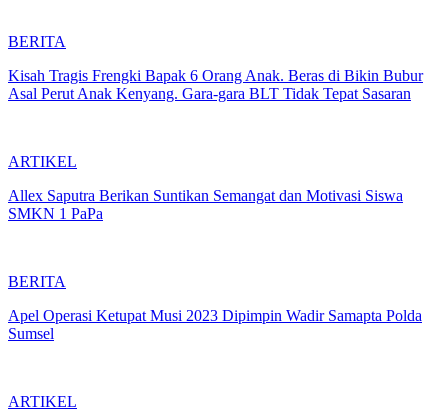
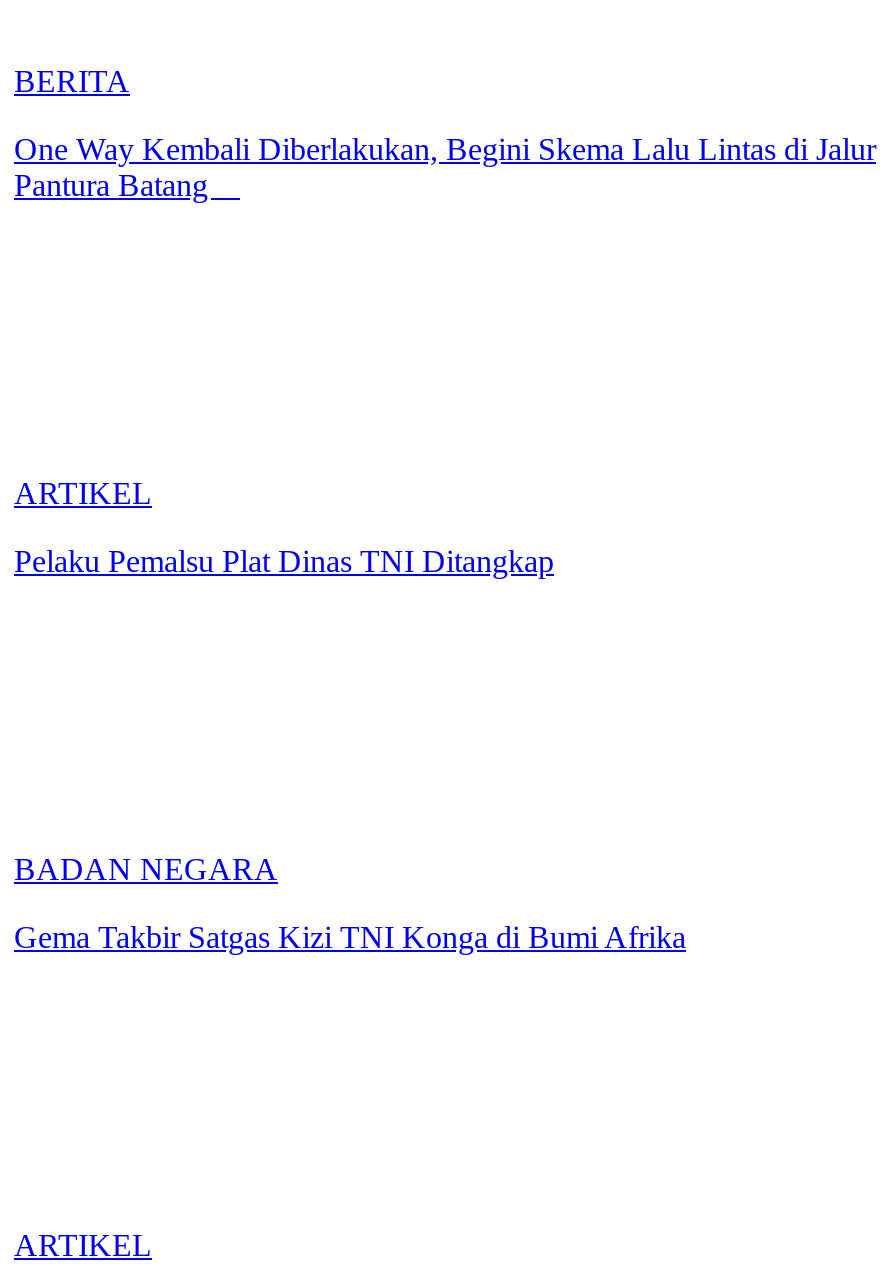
[8,67,423,102] Kisah Tragis Frengki Bapak 6 Orang Anak. Beras di Bikin Bubur | Asal Perut Anak Kenyang. Gara-gara BLT Tidak Tepat Sasaran -> [14,132,876,202] One Way Kembali Diberlakukan, Begini Skema Lalu Lintas di Jalur | Pantura Batang
[8,187,403,222] Allex Saputra Berikan Suntikan Semangat dan Motivasi Siswa | SMKN 1 PaPa -> [14,544,554,578] Pelaku Pemalsu Plat Dinas TNI Ditangkap
[8,273,66,290] BERITA -> [14,852,278,886] BADAN NEGARA
[8,307,422,342] Apel Operasi Ketupat Musi 2023 Dipimpin Wadir Samapta Polda | Sumsel -> [14,920,686,954] Gema Takbir Satgas Kizi TNI Konga di Bumi Afrika

